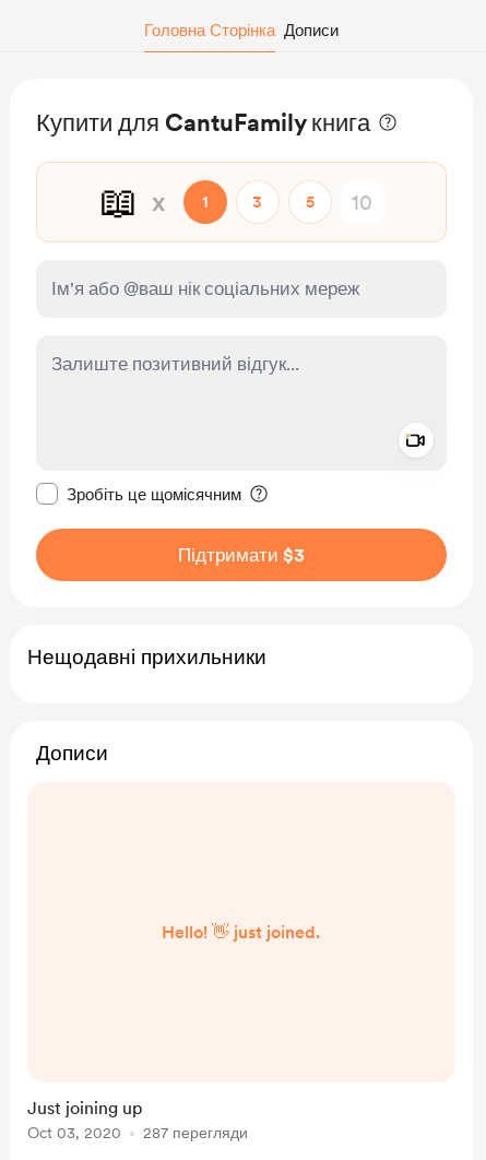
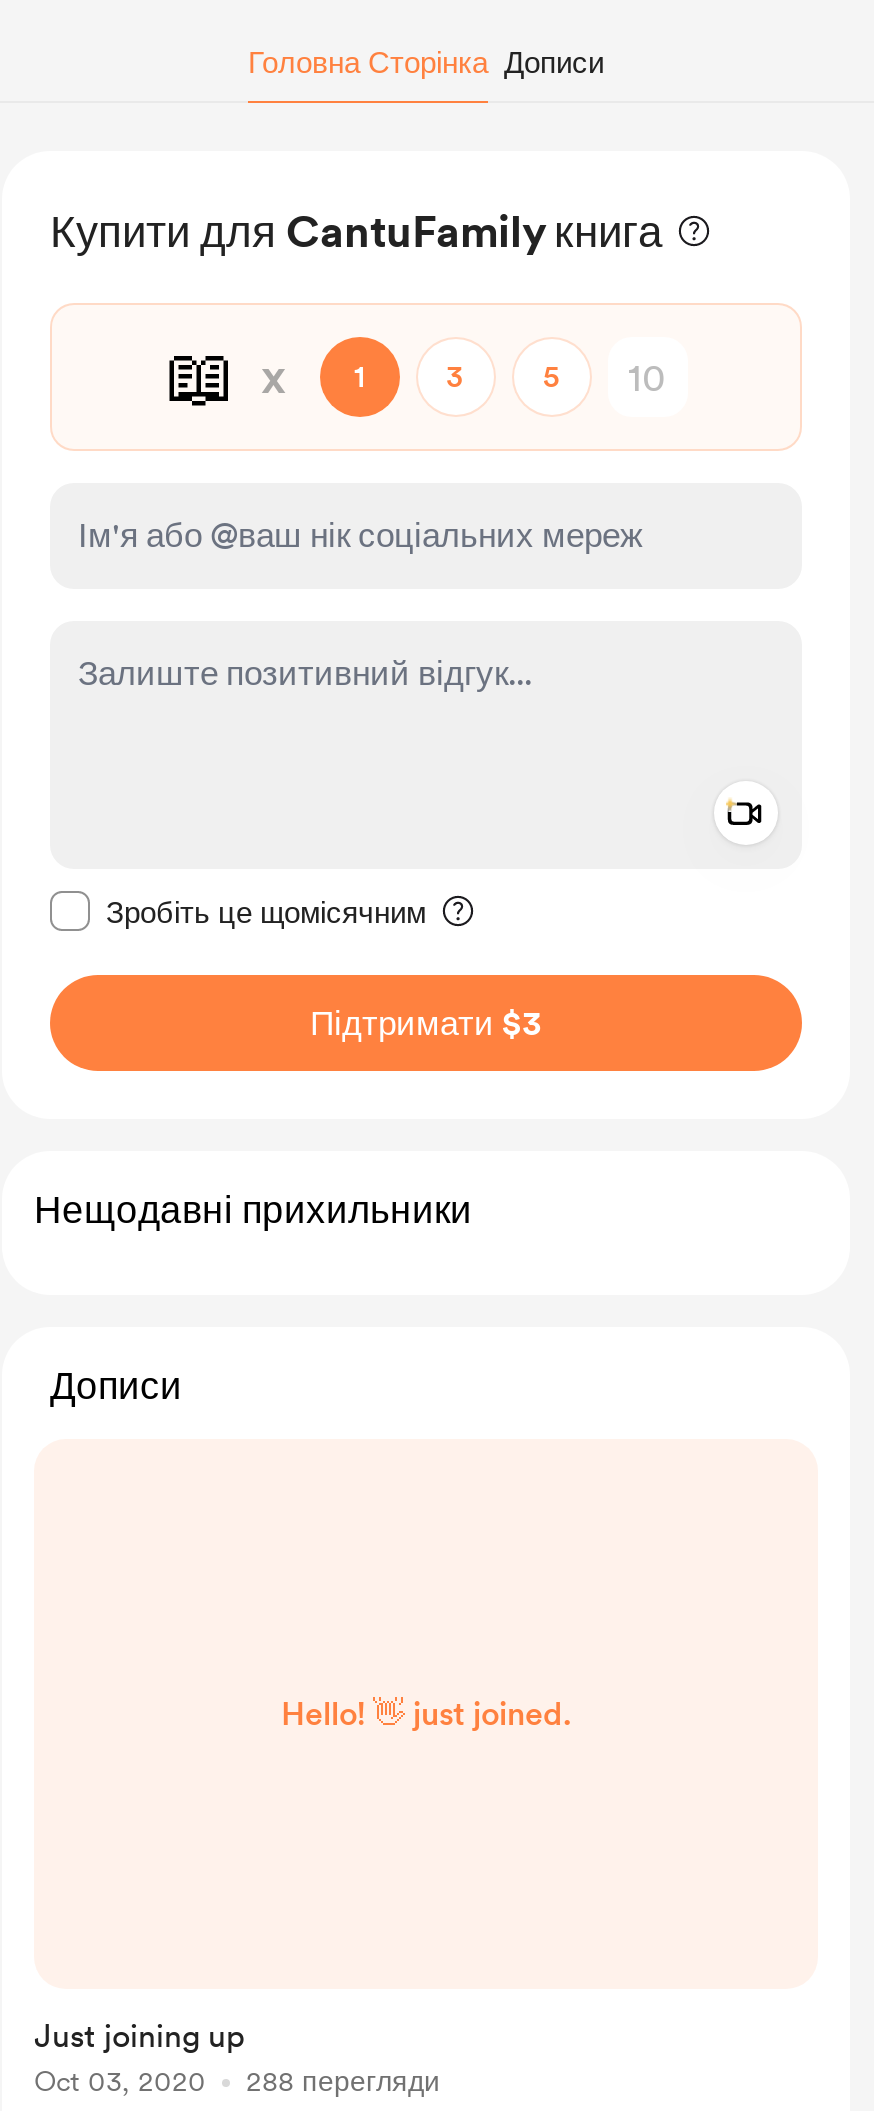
[27,1124,248,1141] Oct 03, 2020 287 перегляди -> [34,2065,440,2097] Oct 03, 2020 288 перегляди

